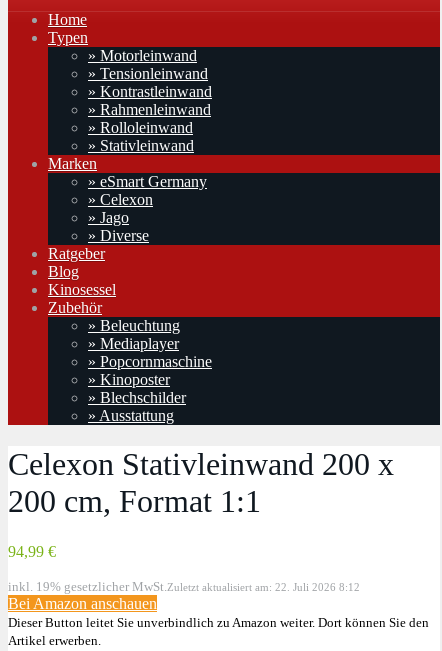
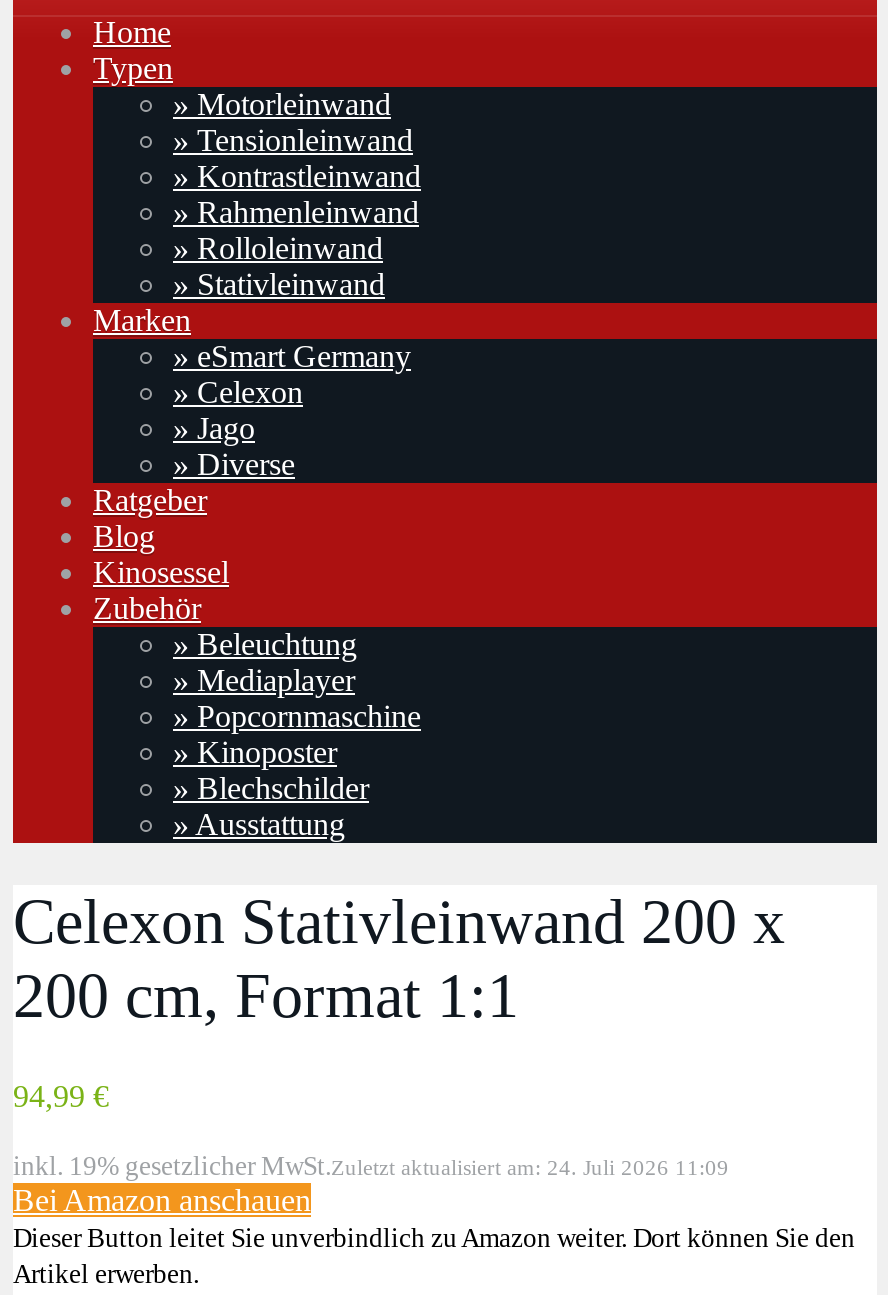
[8,579,360,594] inkl. 19% gesetzlicher MwSt.Zuletzt aktualisiert am: 22. Juli 2026 8:12 -> [13,1151,729,1181] inkl. 19% gesetzlicher MwSt.Zuletzt aktualisiert am: 24. Juli 2026 11:09

